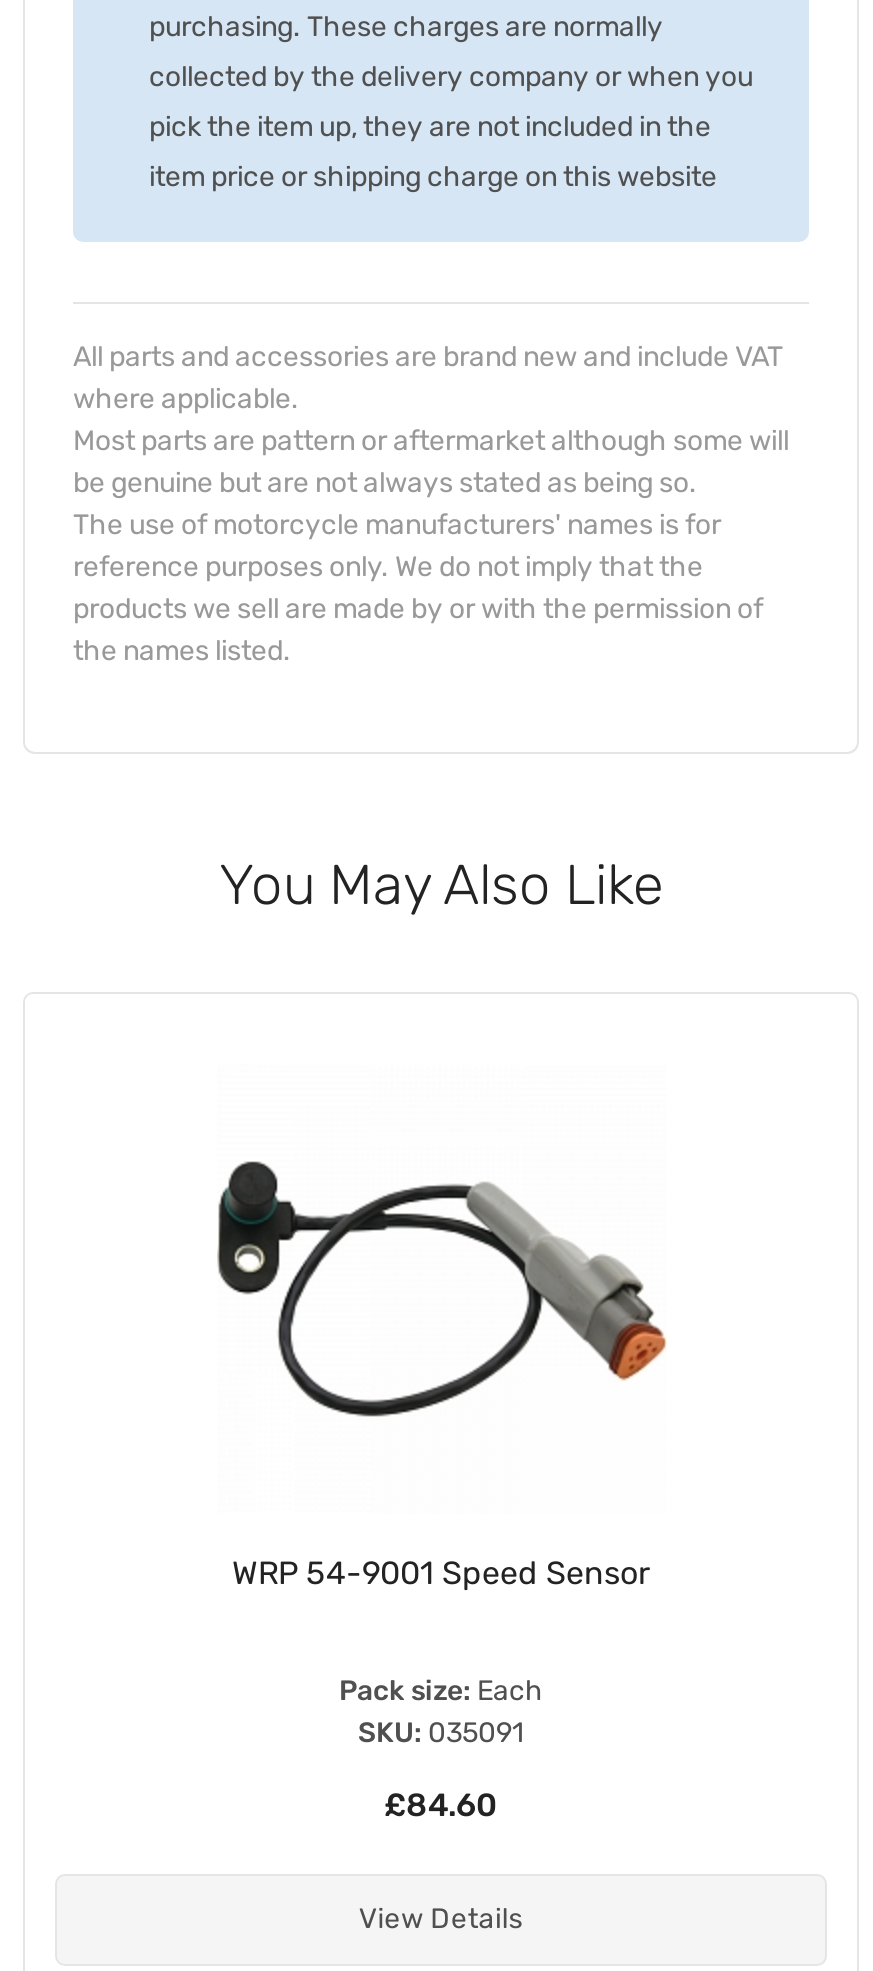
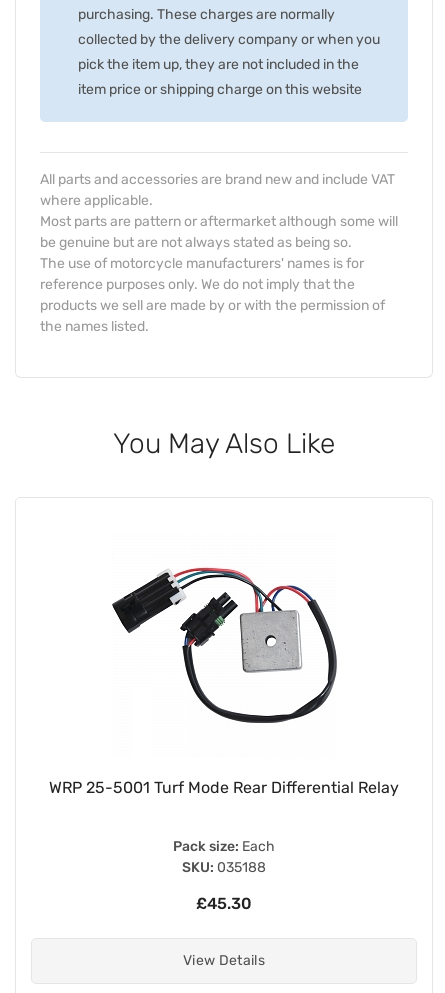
[215,1134,667,1444] [image] -> [112,567,338,724] [image]
[232,1553,650,1591] WRP 54-9001 Speed Sensor -> [49,778,399,797] WRP 25-5001 Turf Mode Rear Differential Relay
[358,1715,524,1749] SKU: 035091 -> [182,859,266,876] SKU: 035188
[384,1785,498,1823] £84.60 -> [196,894,252,913] £45.30

